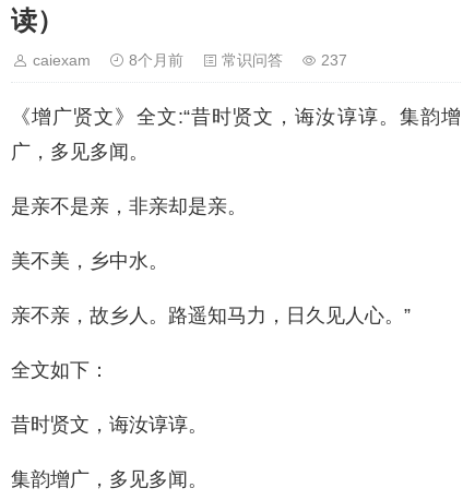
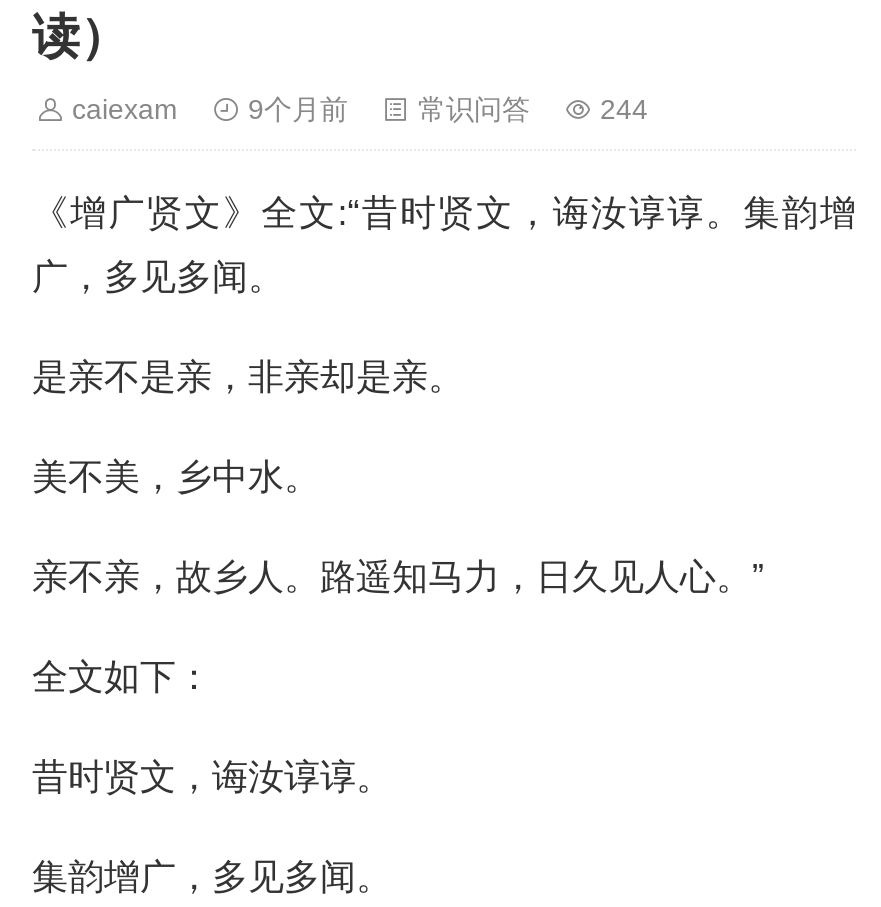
[129,51,183,69] 8个月前 -> [248,93,348,125] 9个月前
[321,51,347,69] 237 -> [600,93,648,125] 244

